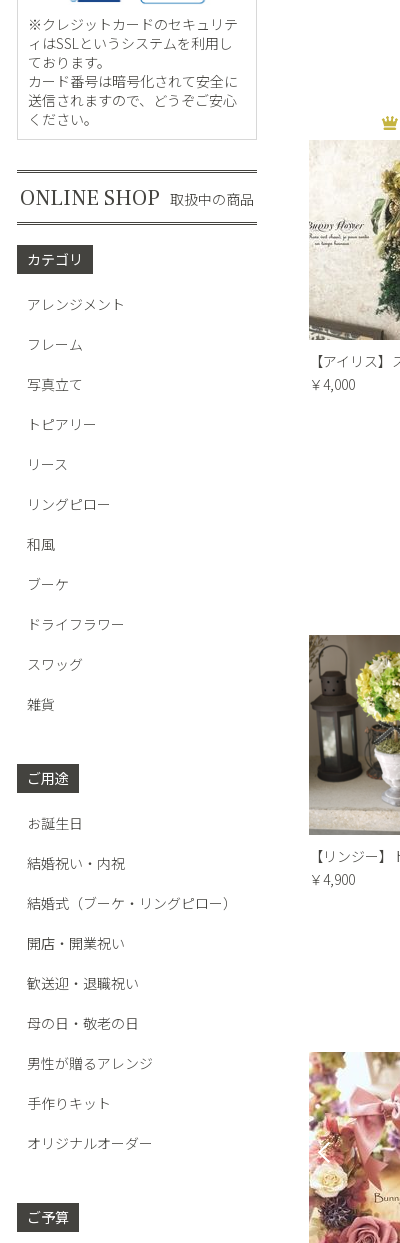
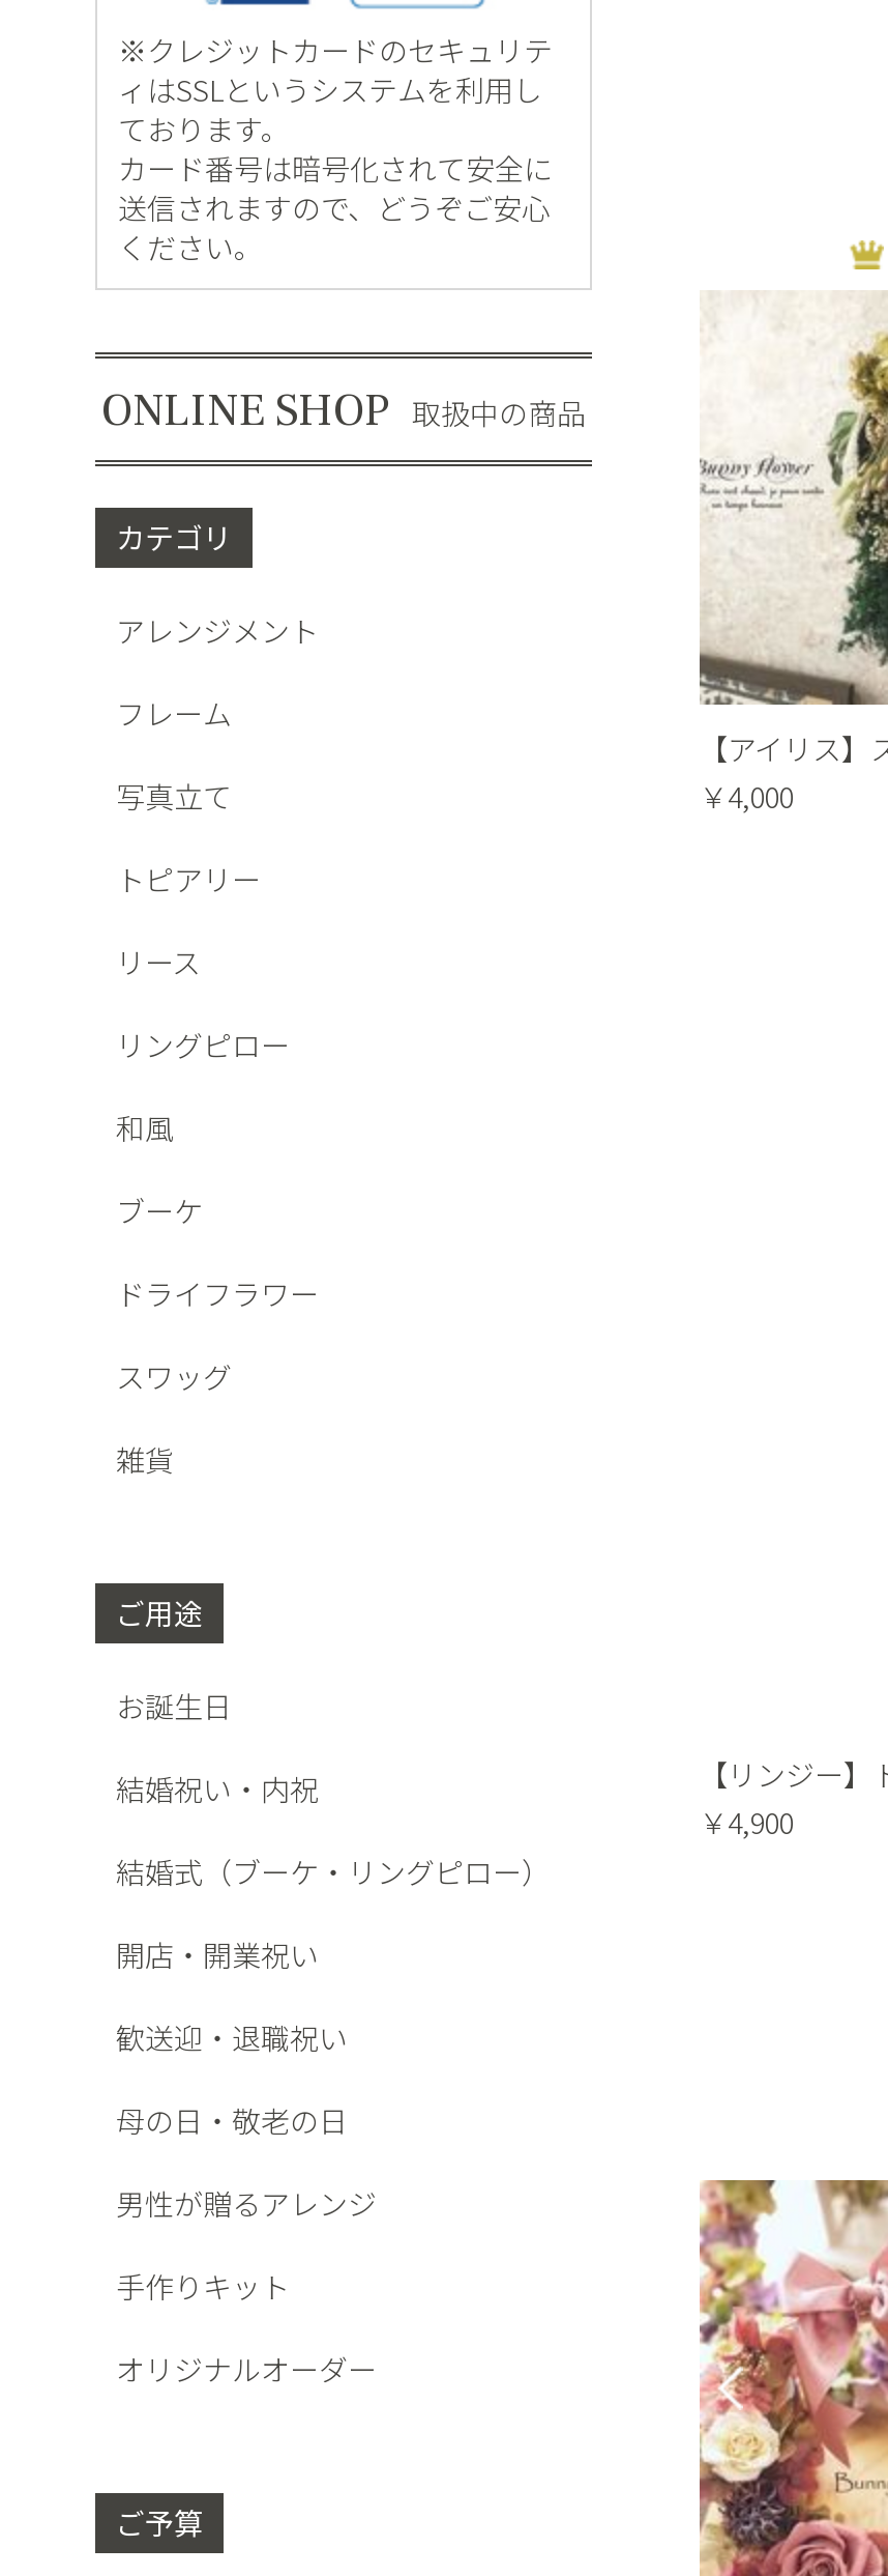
[308,634,397,836] [image] -> none

